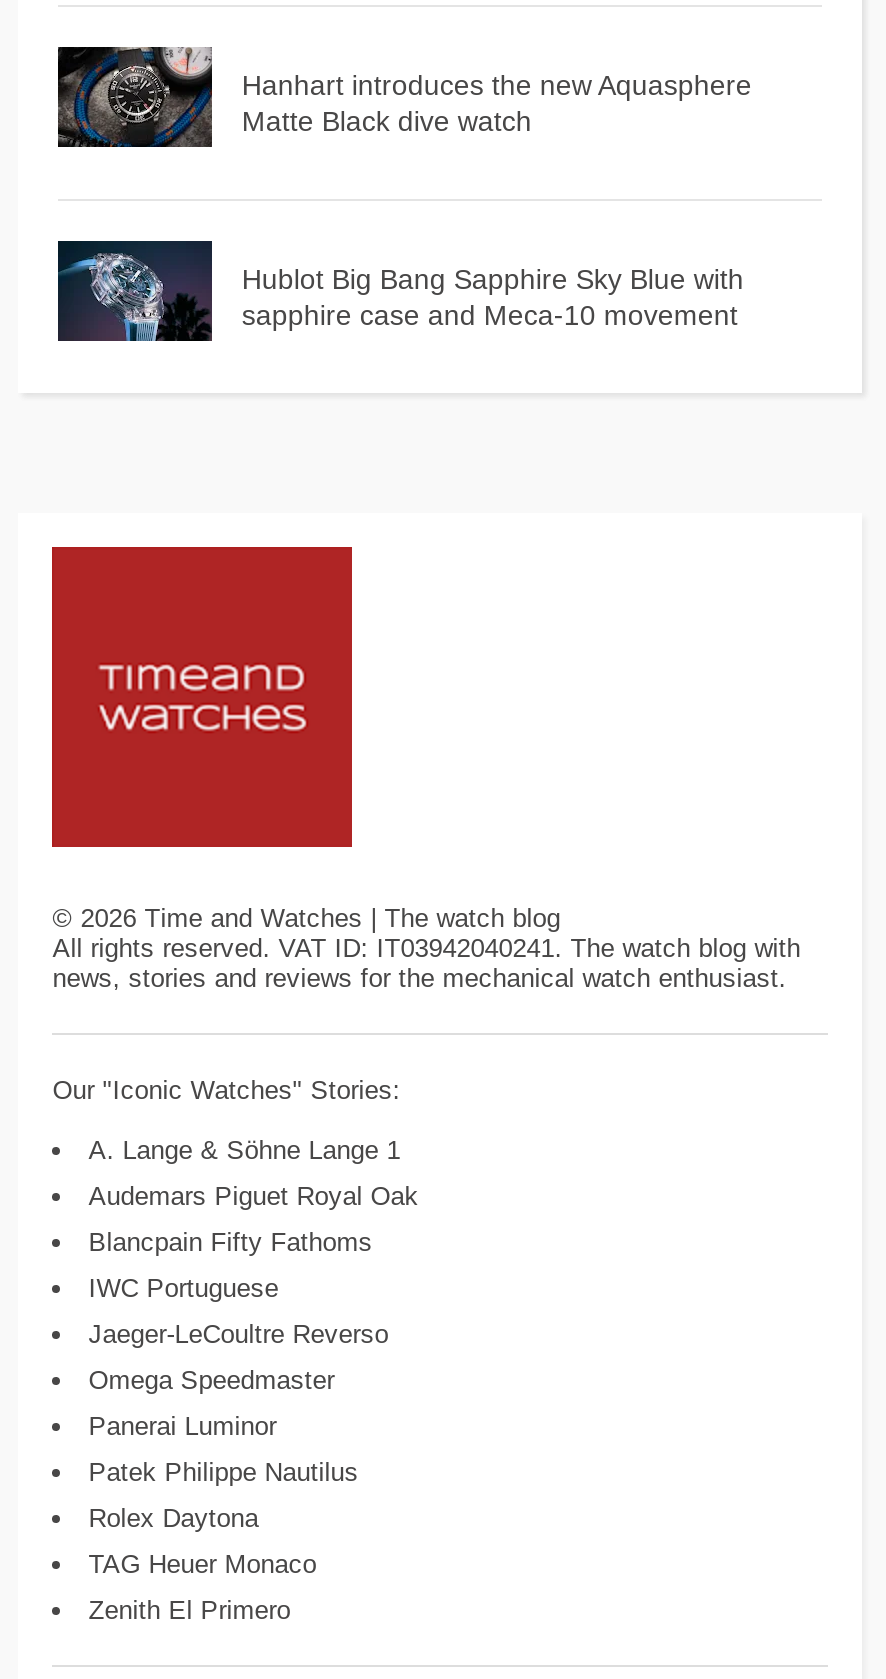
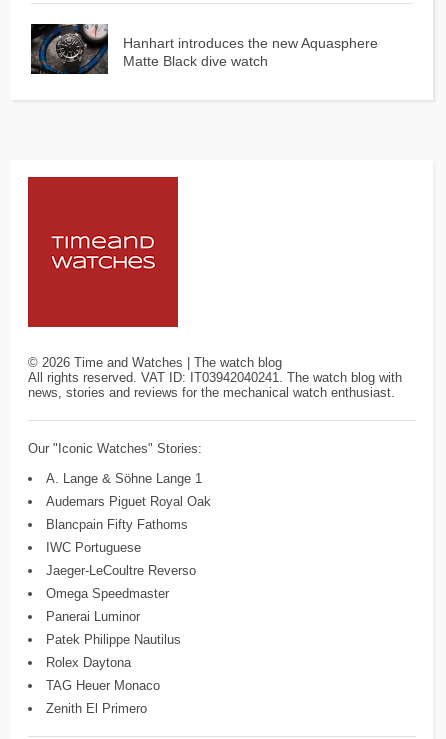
[58,239,744,343] [image] | Hublot Big Bang Sapphire Sky Blue with | sapphire case and Meca-10 movement -> none

